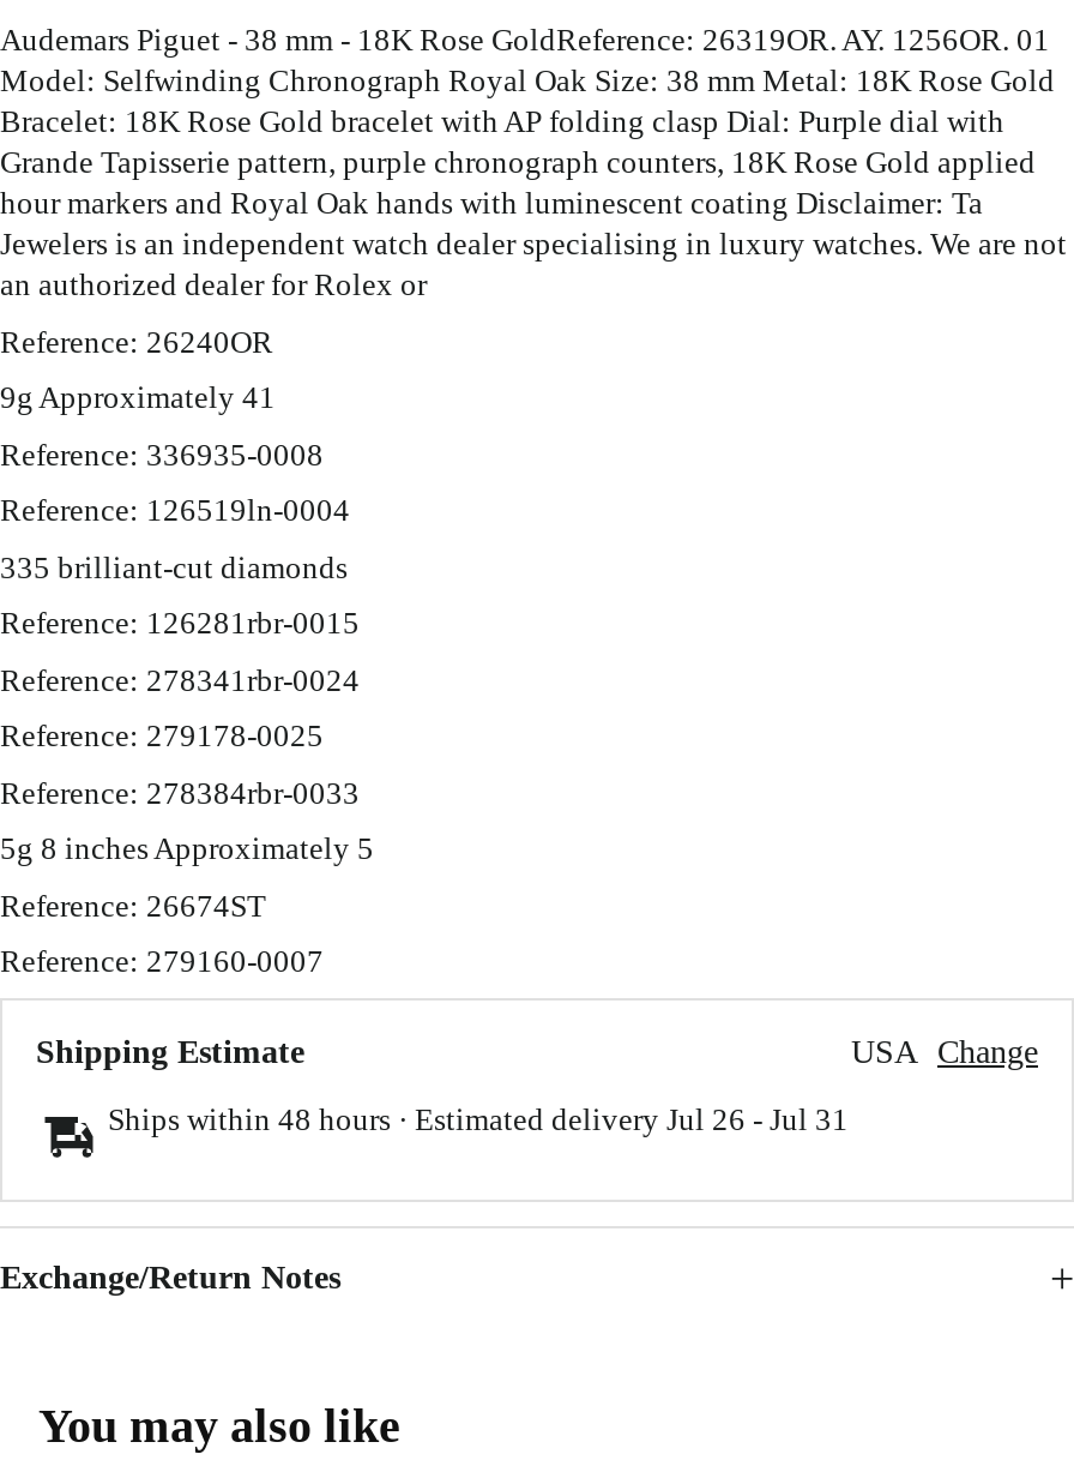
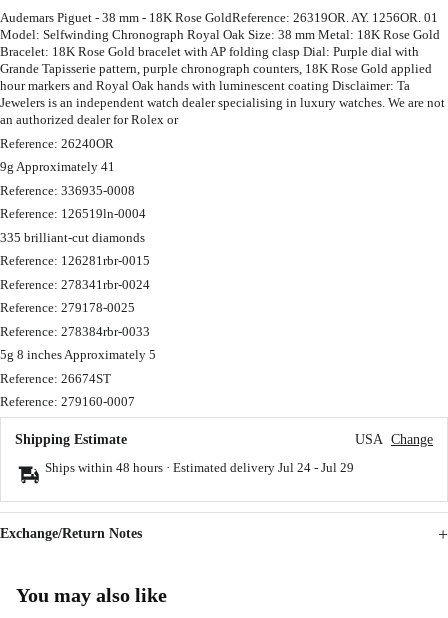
[108,1100,849,1136] Ships within 48 hours · Estimated delivery Jul 26 - Jul 31 -> [45,459,354,474] Ships within 48 hours · Estimated delivery Jul 24 - Jul 29

